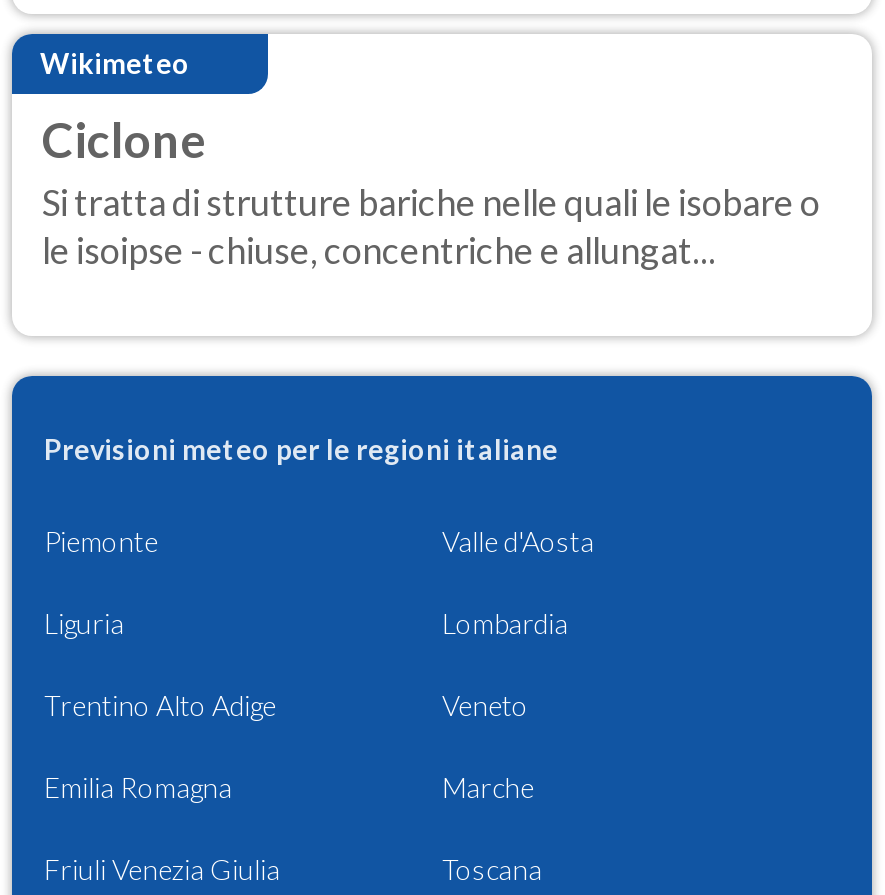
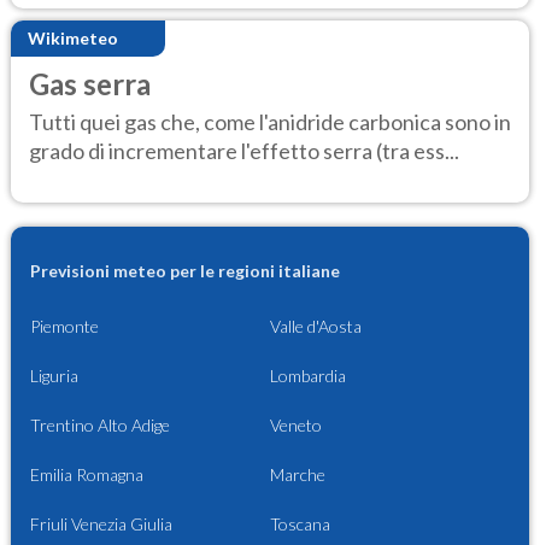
[42,110,820,273] Ciclone | Si tratta di strutture bariche nelle quali le isobare o | le isoipse - chiuse, concentriche e allungat... -> [29,66,511,164] Gas serra | Tutti quei gas che, come l'anidride carbonica sono in | grado di incrementare l'effetto serra (tra ess...

